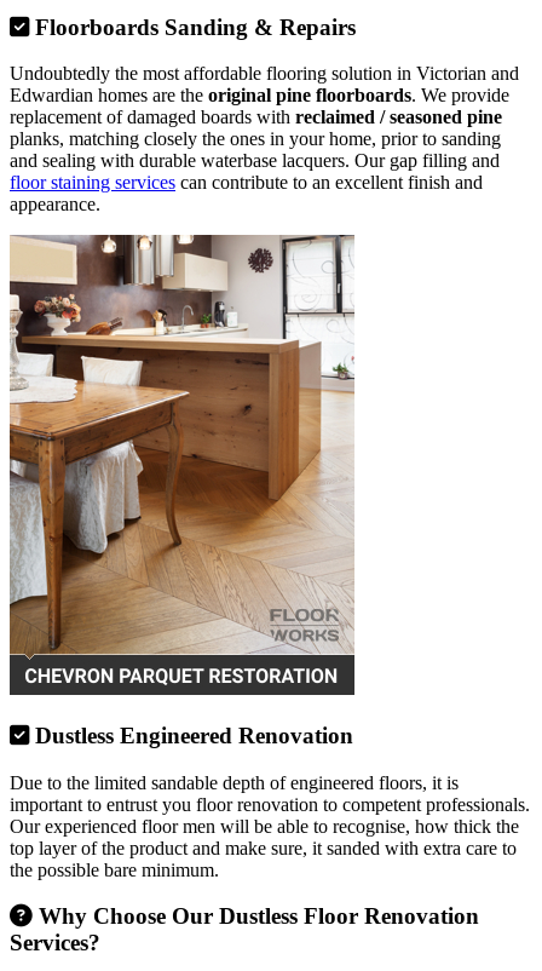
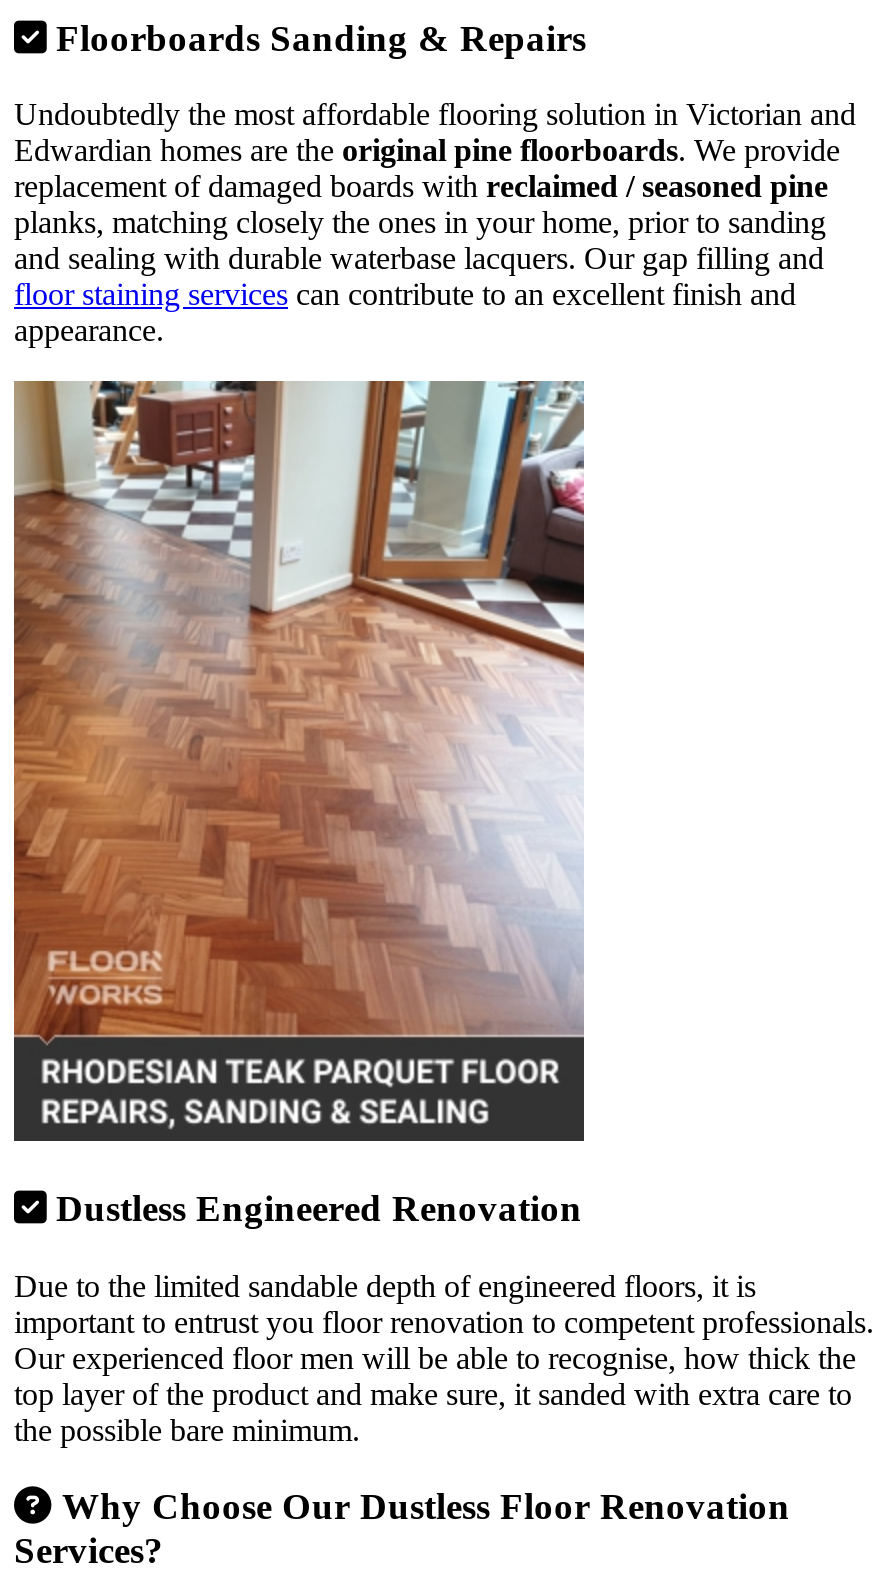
[8,234,354,686] [image] -> [12,379,586,1129] [image]

